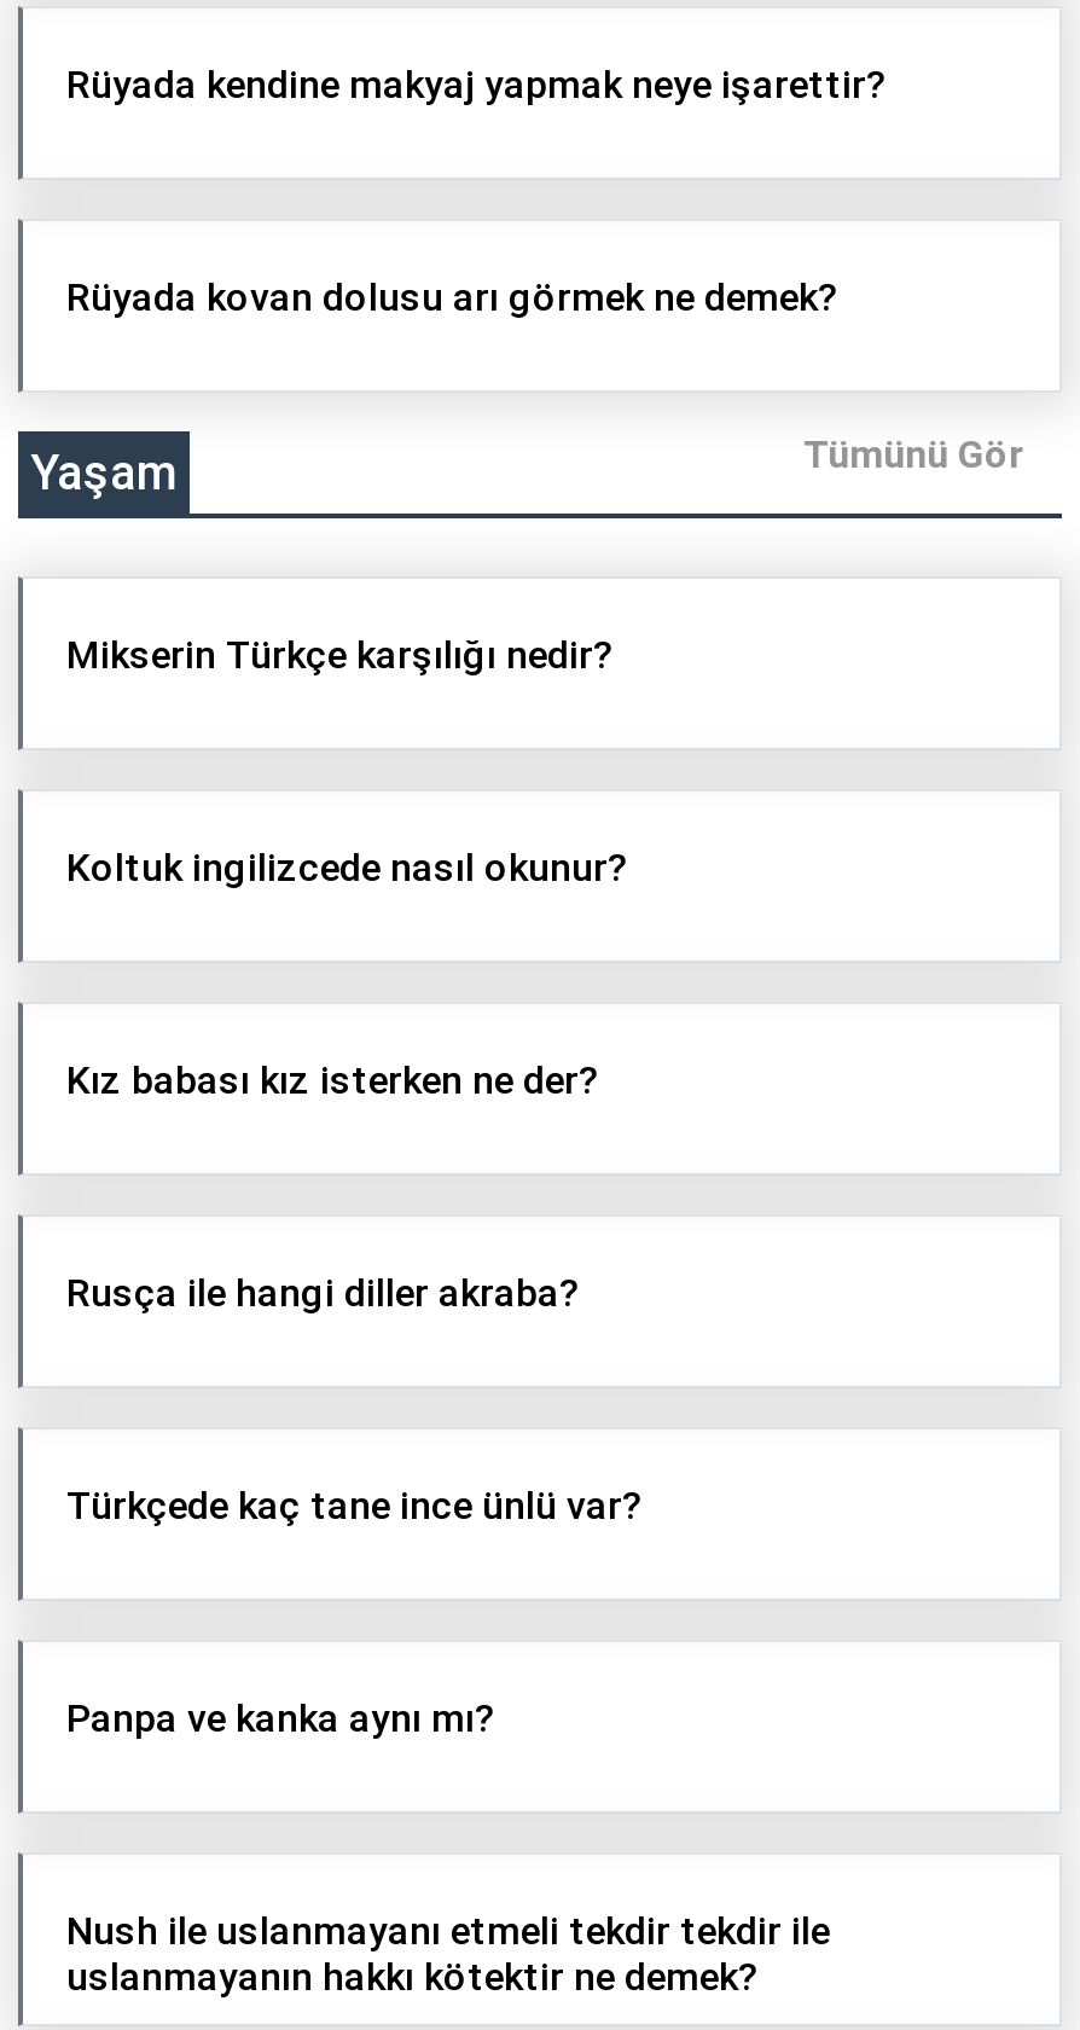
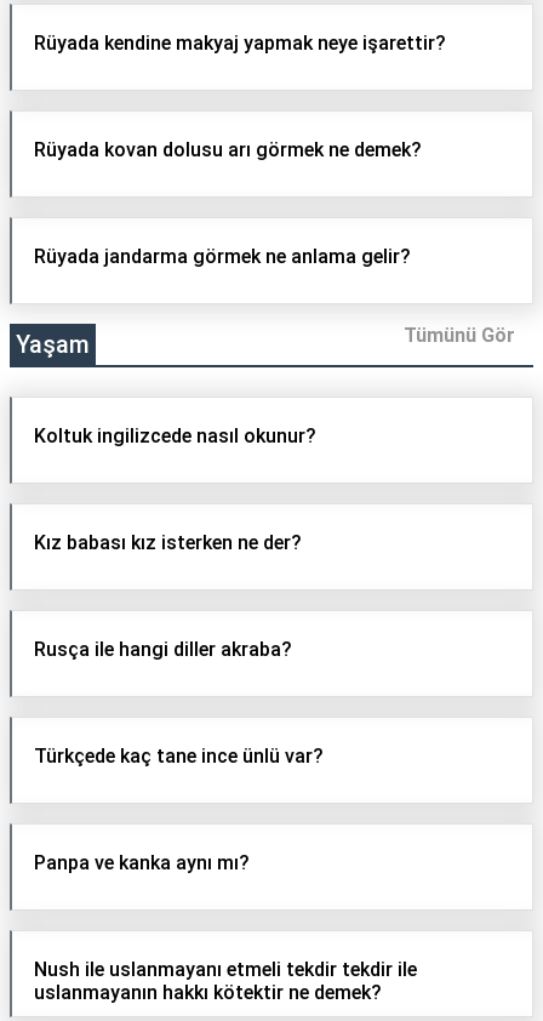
none -> [34,246,411,269] Rüyada jandarma görmek ne anlama gelir?
moved [30,433,1026,503] -> [16,324,515,360]: Yaşam | Tümünü Gör
[66,633,615,679] Mikserin Türkçe karşılığı nedir? -> none

